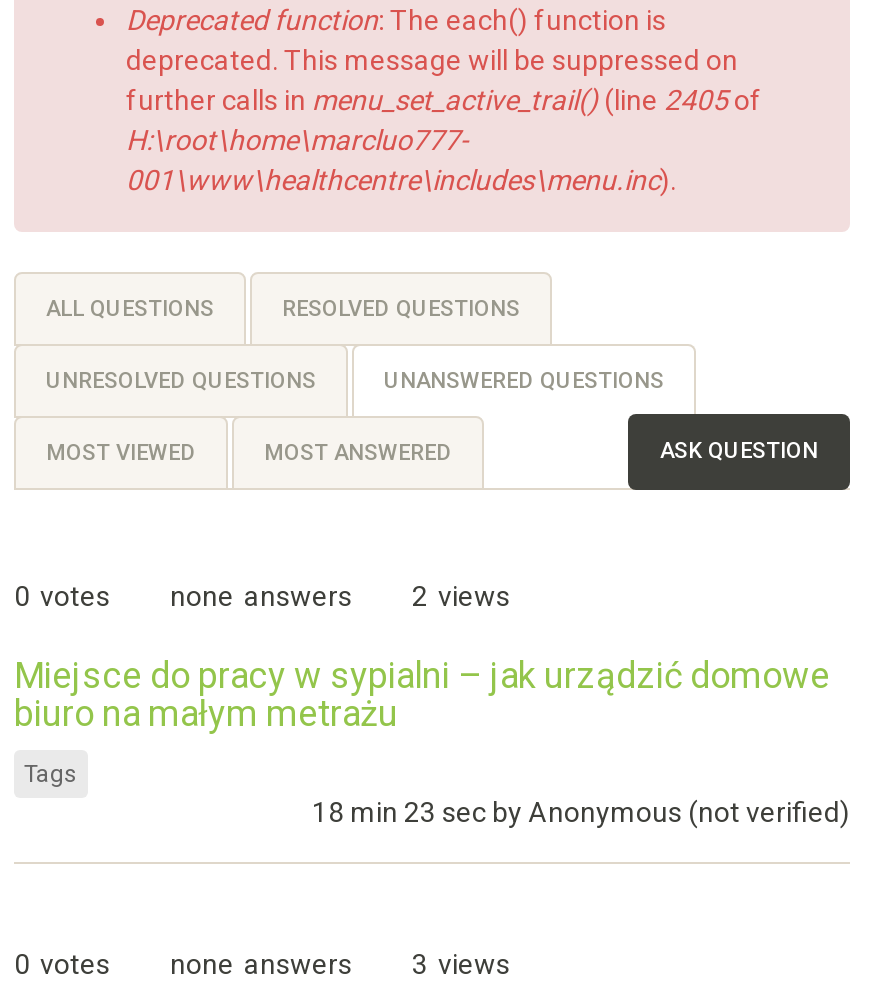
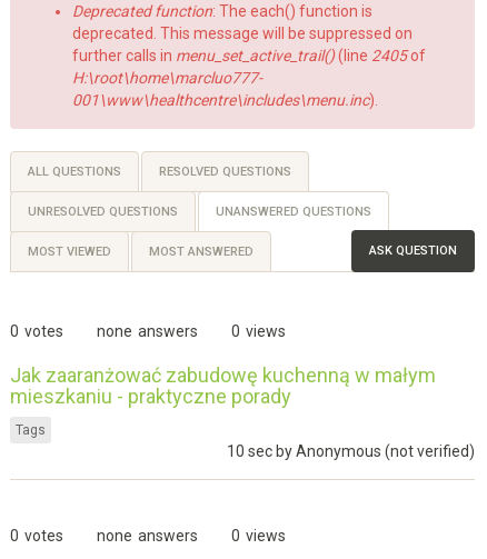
[412,580,510,612] 2 views -> [231,322,286,340] 0 views
[14,654,830,734] Miejsce do pracy w sypialni – jak urządzić domowe | biuro na małym metrażu -> [10,363,436,408] Jak zaaranżować zabudowę kuchenną w małym | mieszkaniu - praktyczne porady
[312,796,850,828] 18 min 23 sec by Anonymous (not verified) -> [227,442,475,460] 10 sec by Anonymous (not verified)
[412,948,510,980] 3 views -> [231,527,286,545] 0 views

